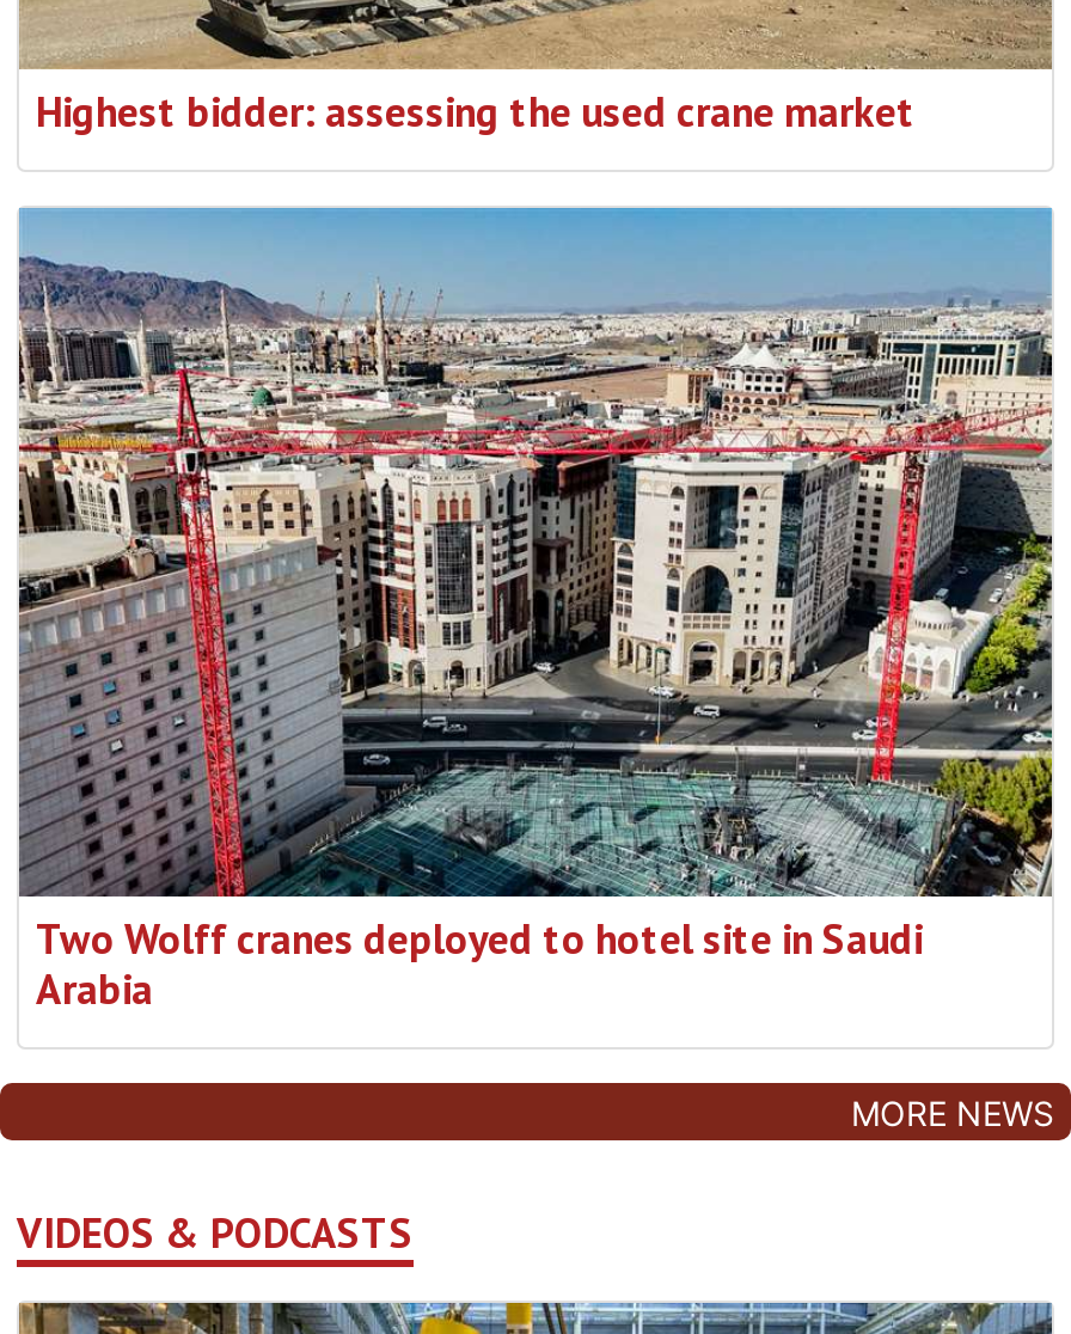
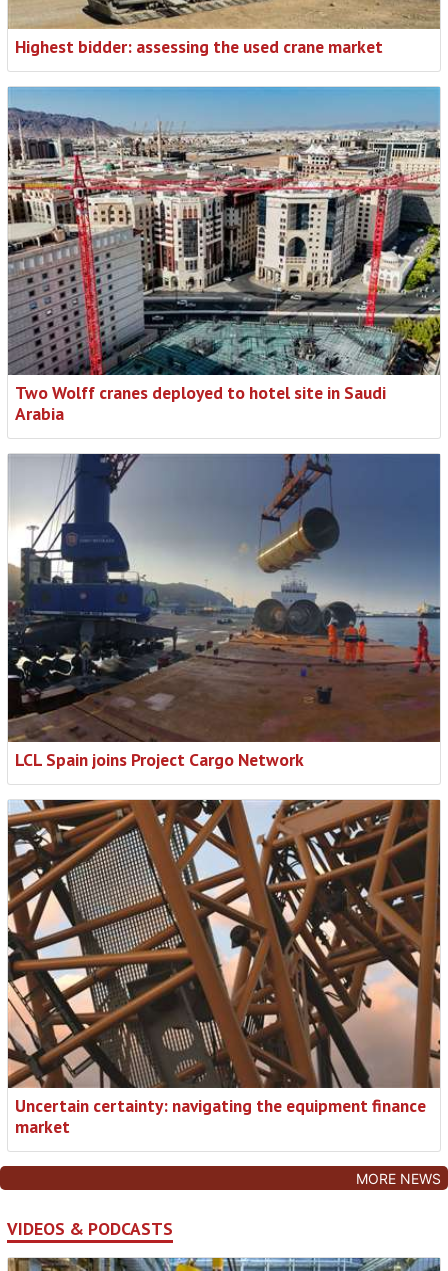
none -> [7,453,440,771] [image] | LCL Spain joins Project Cargo Network
none -> [7,799,441,1138] [image] | Uncertain certainty: navigating the equipment finance | market

